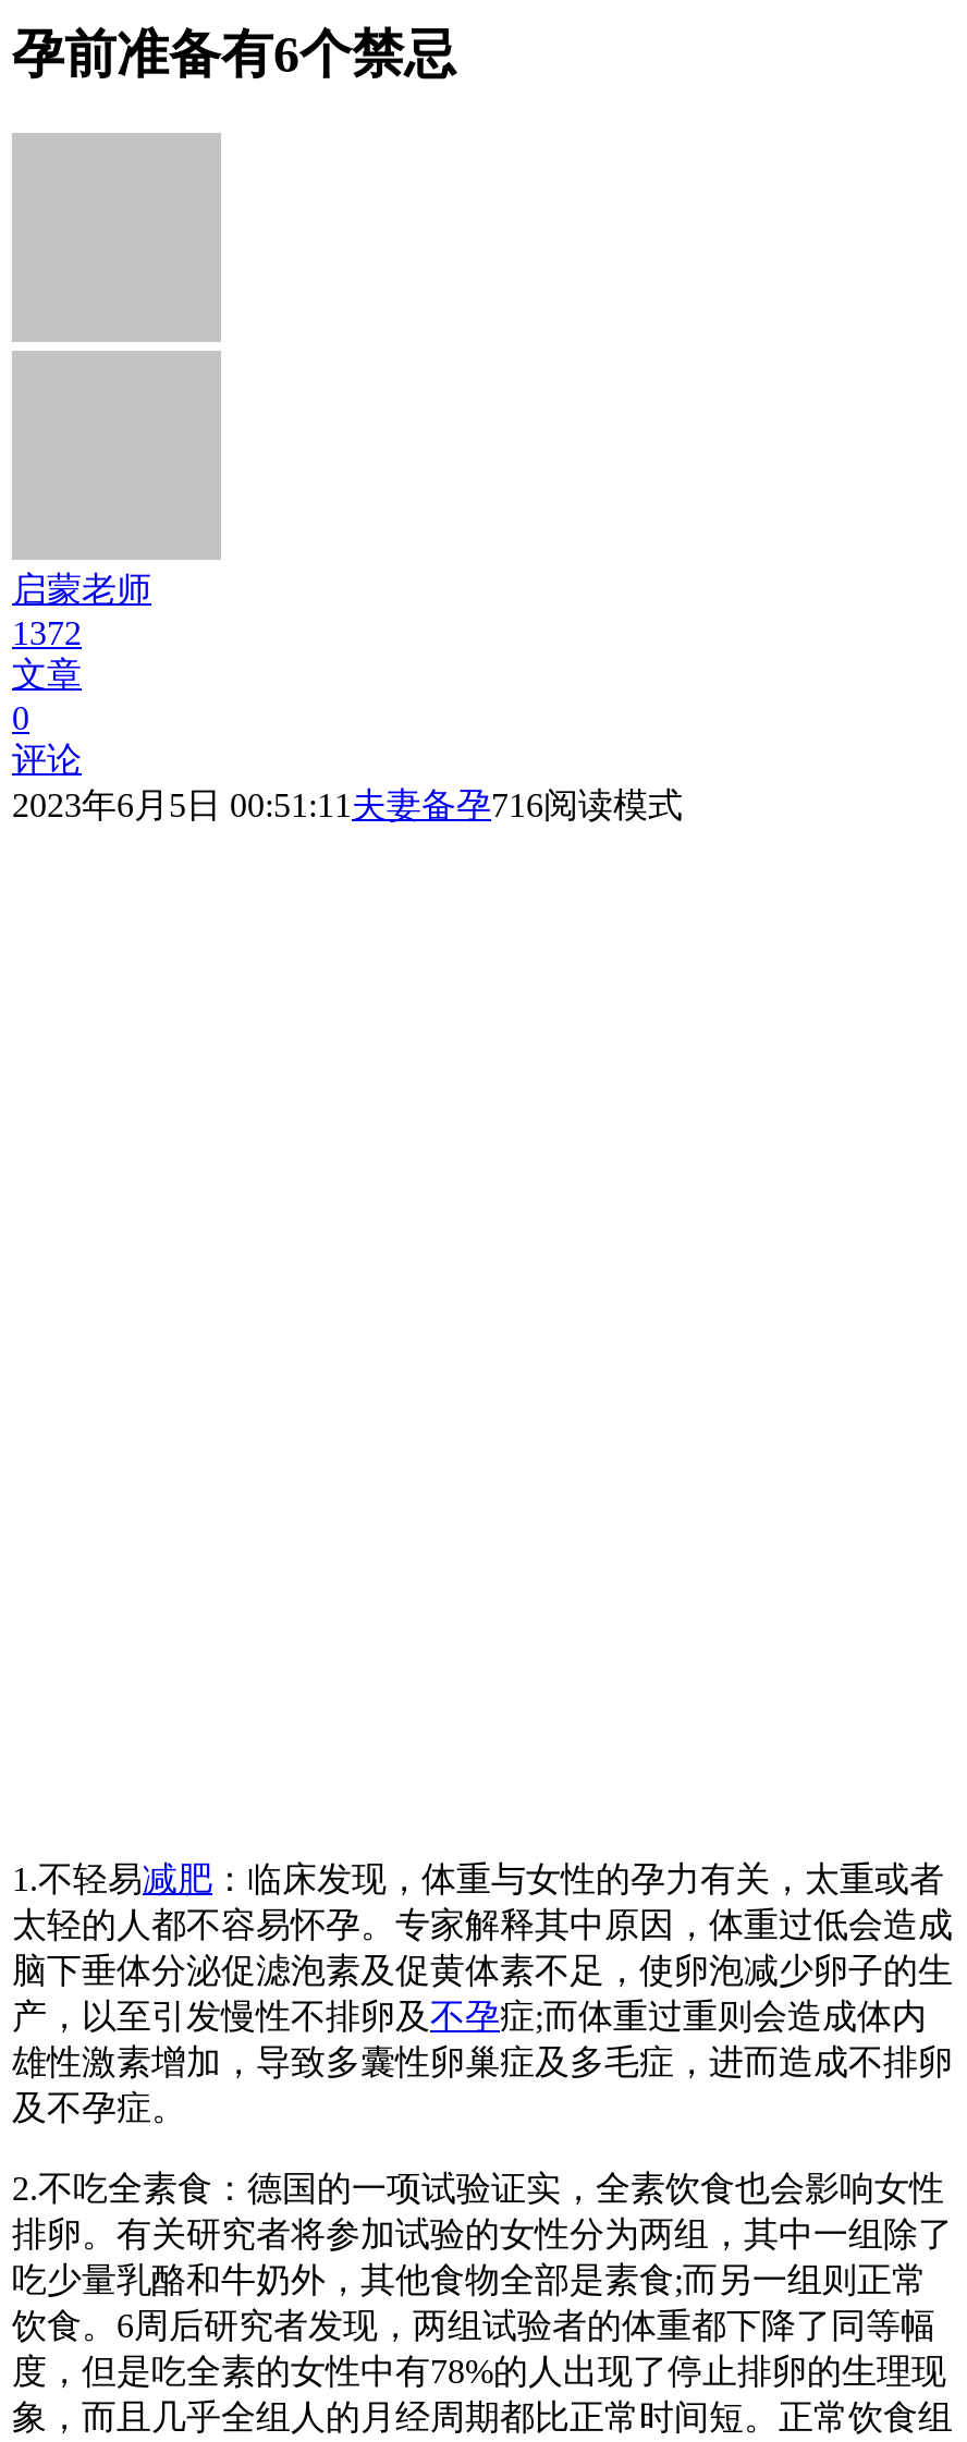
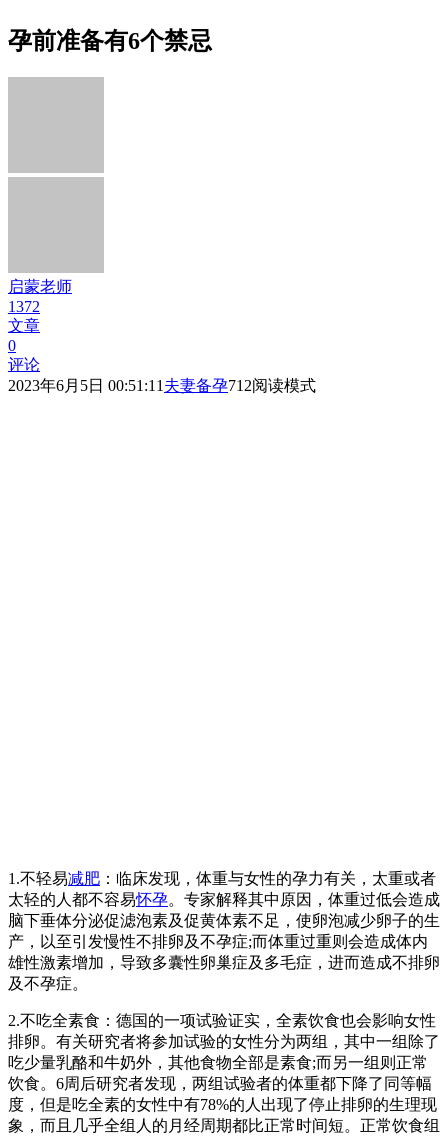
[12,787,683,824] 2023年6月5日 00:51:11夫妻备孕716阅读模式 -> [8,377,316,394] 2023年6月5日 00:51:11夫妻备孕712阅读模式

